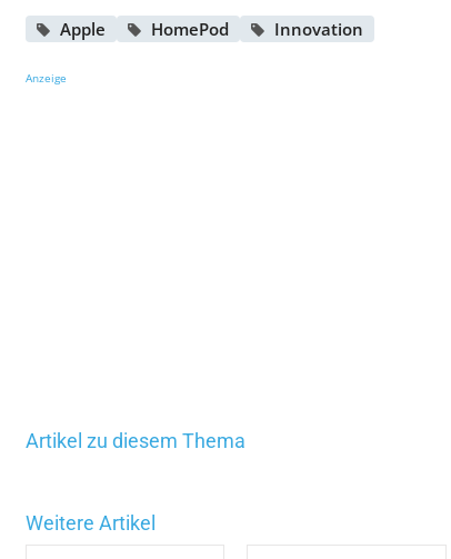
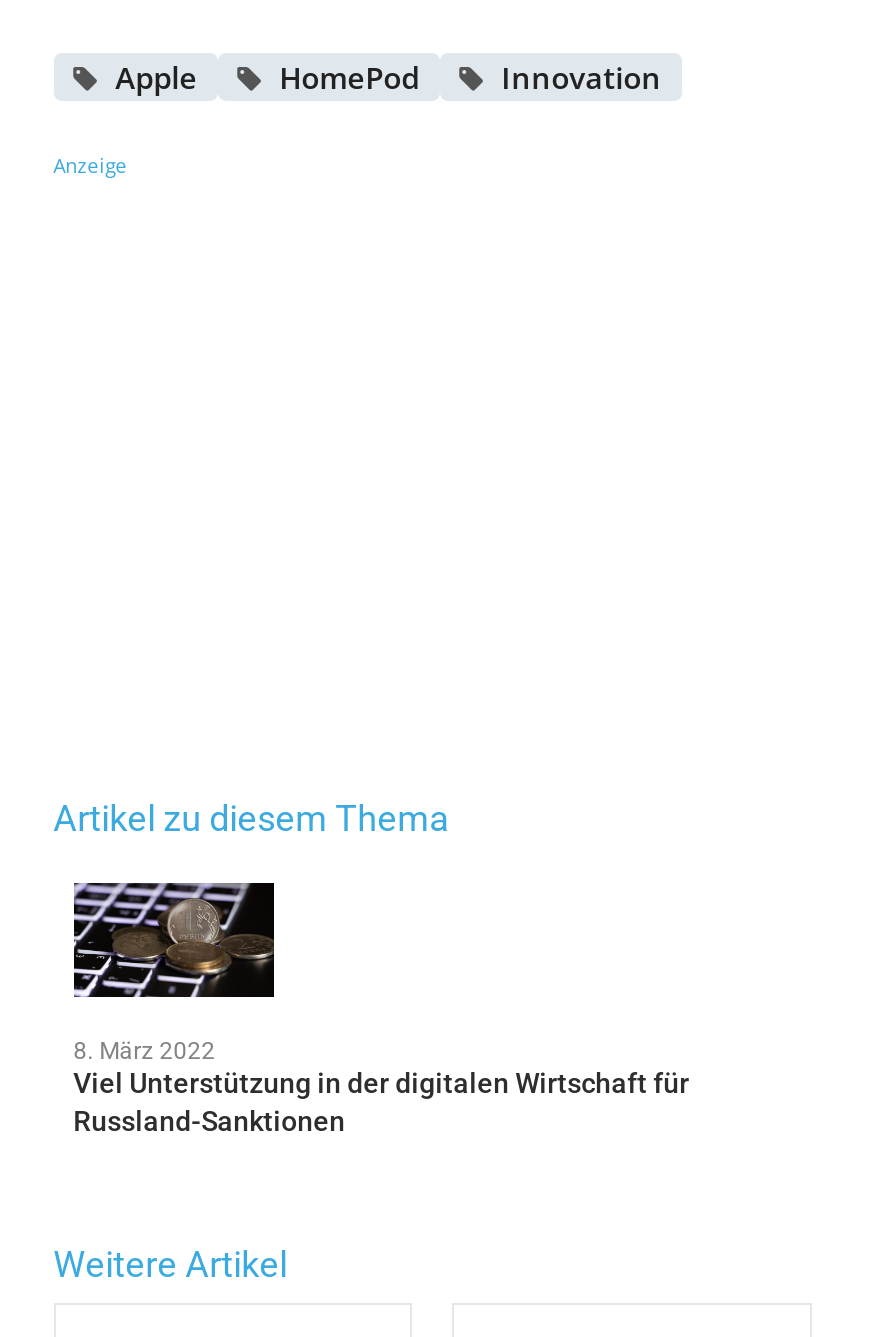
none -> [72,881,689,1137] [image] | 8. März 2022 | Viel Unterstützung in der digitalen Wirtschaft für | Russland-Sanktionen

